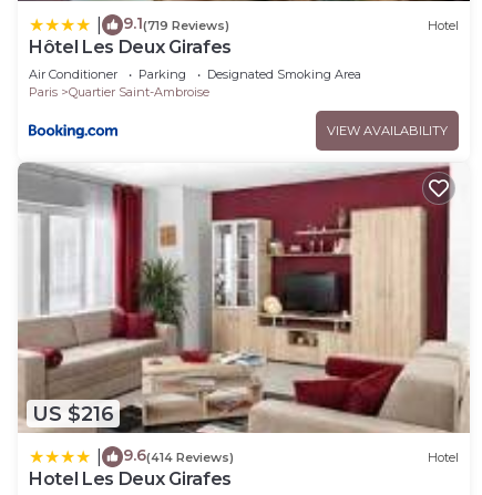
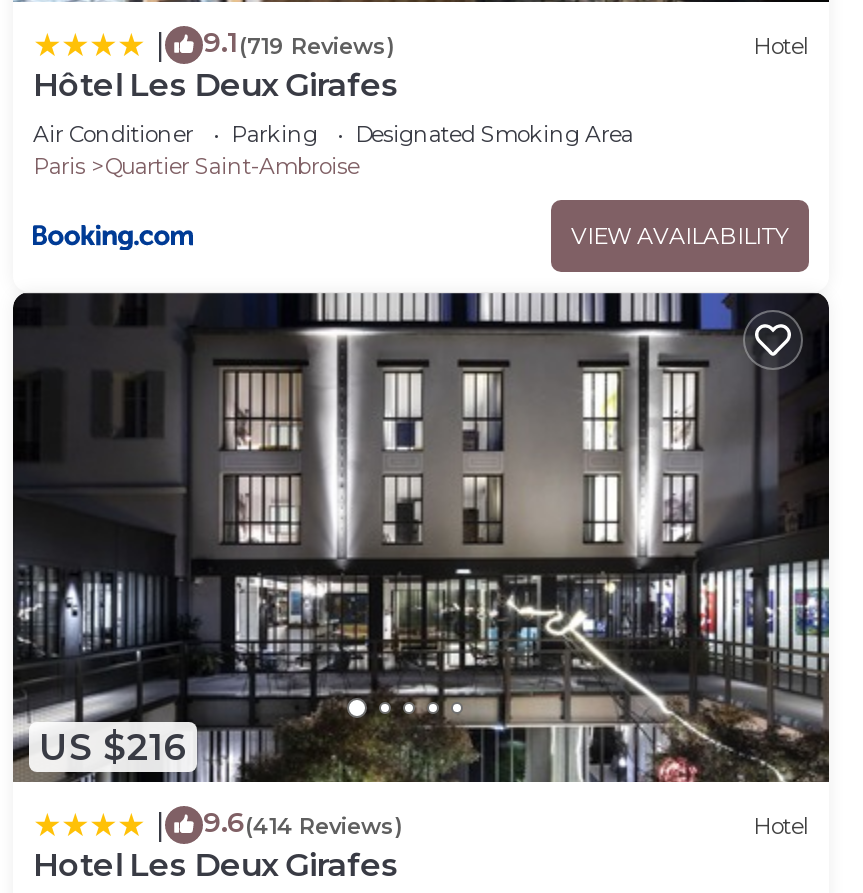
[17,162,470,434] [image] -> [11,290,831,784] [image]

